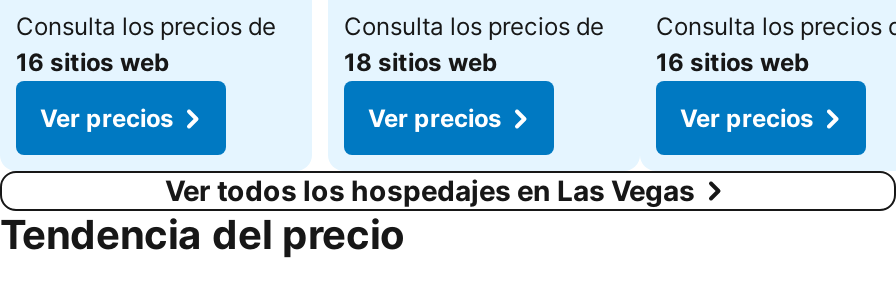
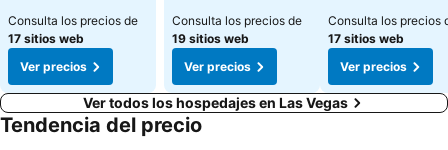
[16,47,170,77] 16 sitios web -> [8,31,84,46] 17 sitios web
[344,47,498,77] 18 sitios web -> [172,31,249,46] 19 sitios web
[656,47,810,77] 16 sitios web -> [328,31,404,46] 17 sitios web

